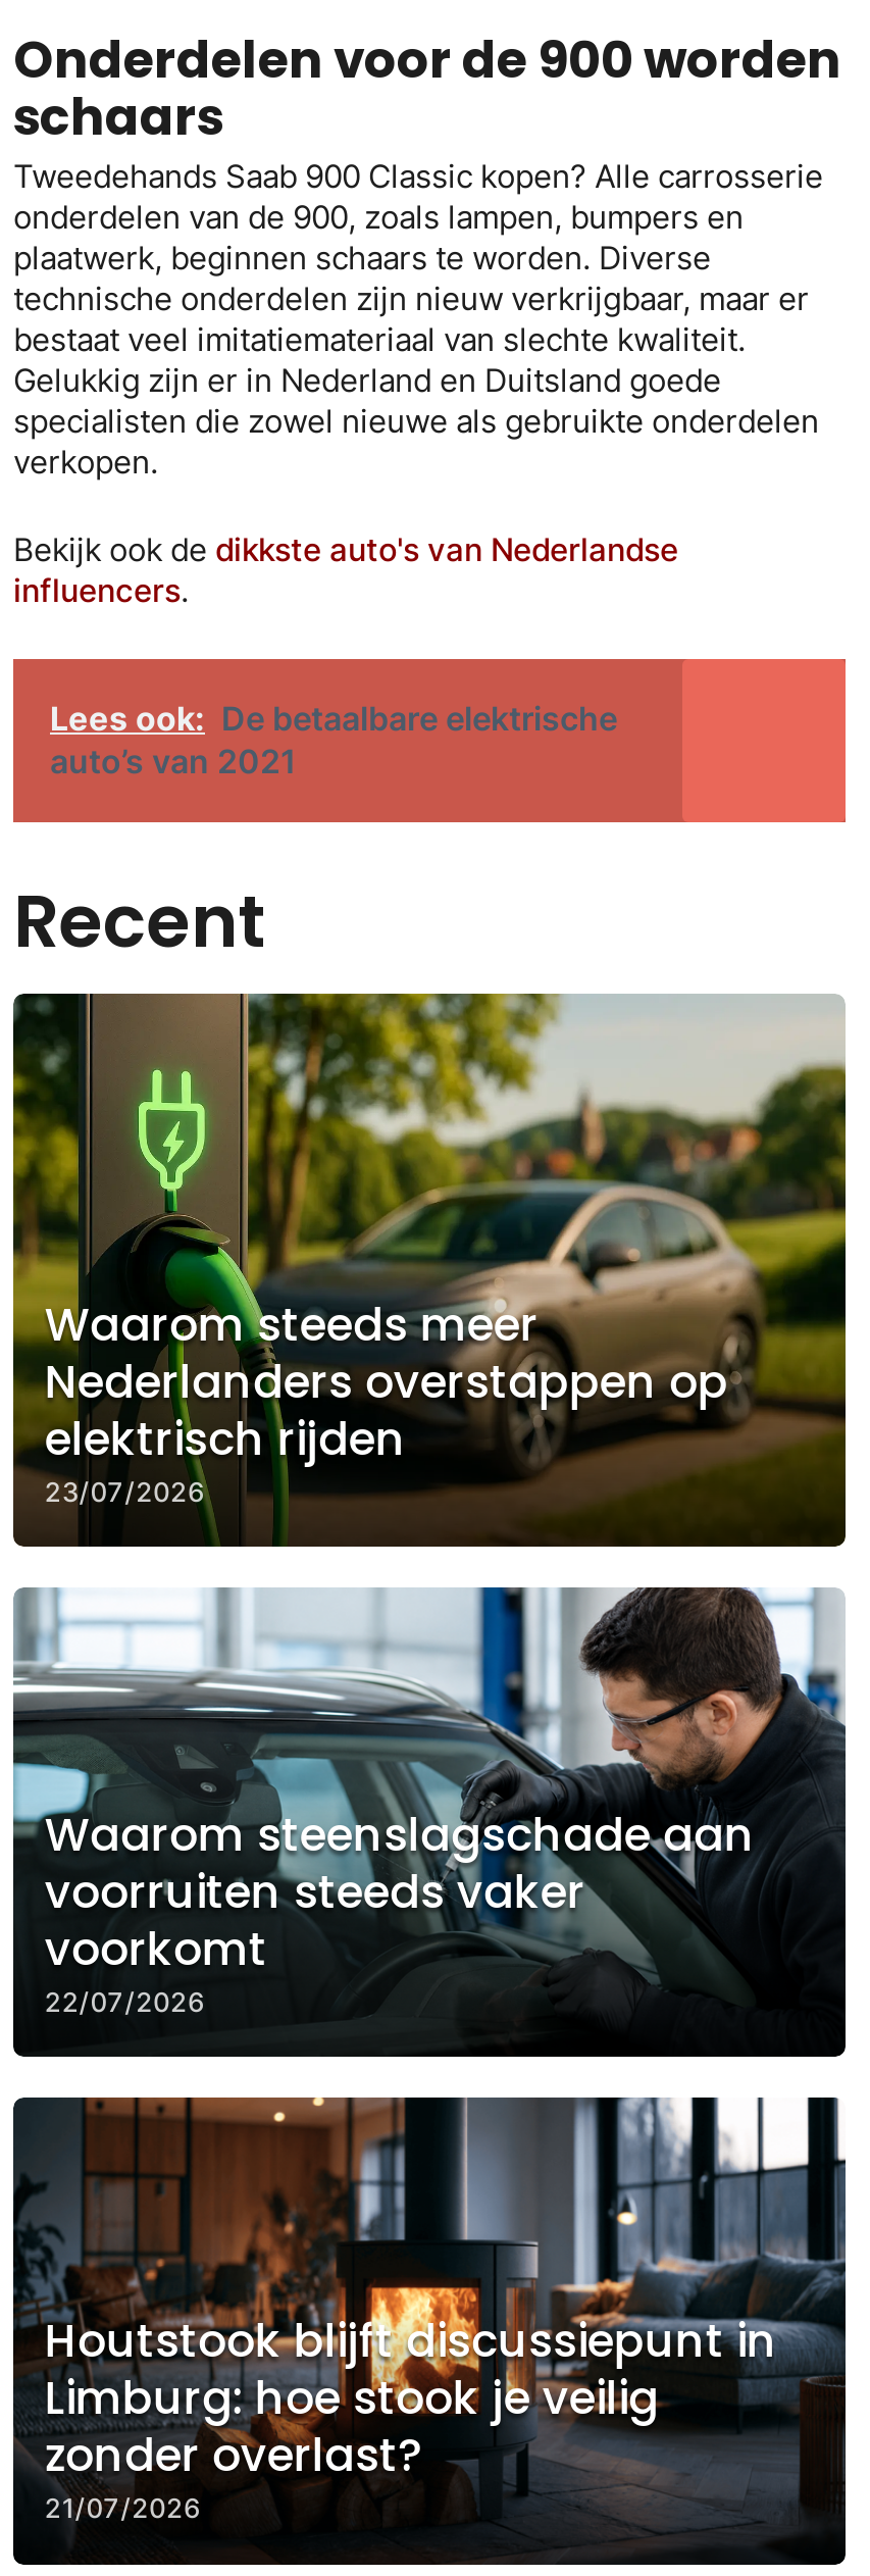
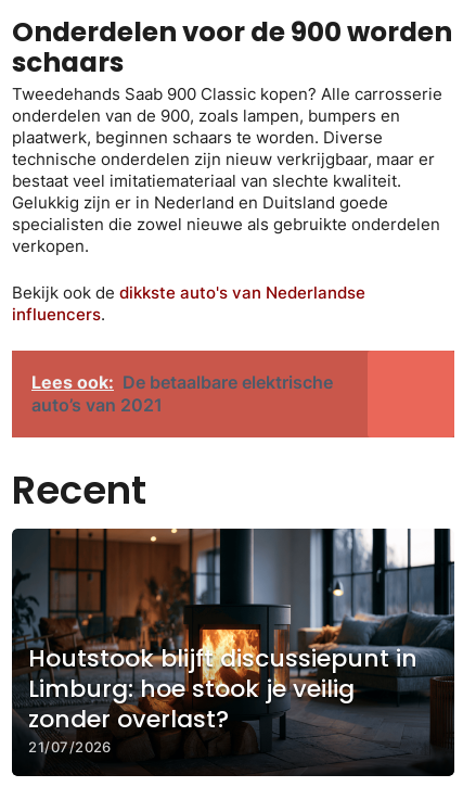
[11,992,848,1549] [image] | Waarom steeds meer | Nederlanders overstappen op | elektrisch rijden | 23/07/2026 -> none
[11,1583,848,2059] [image] | Waarom steenslagschade aan | voorruiten steeds vaker | voorkomt | 22/07/2026 -> none

